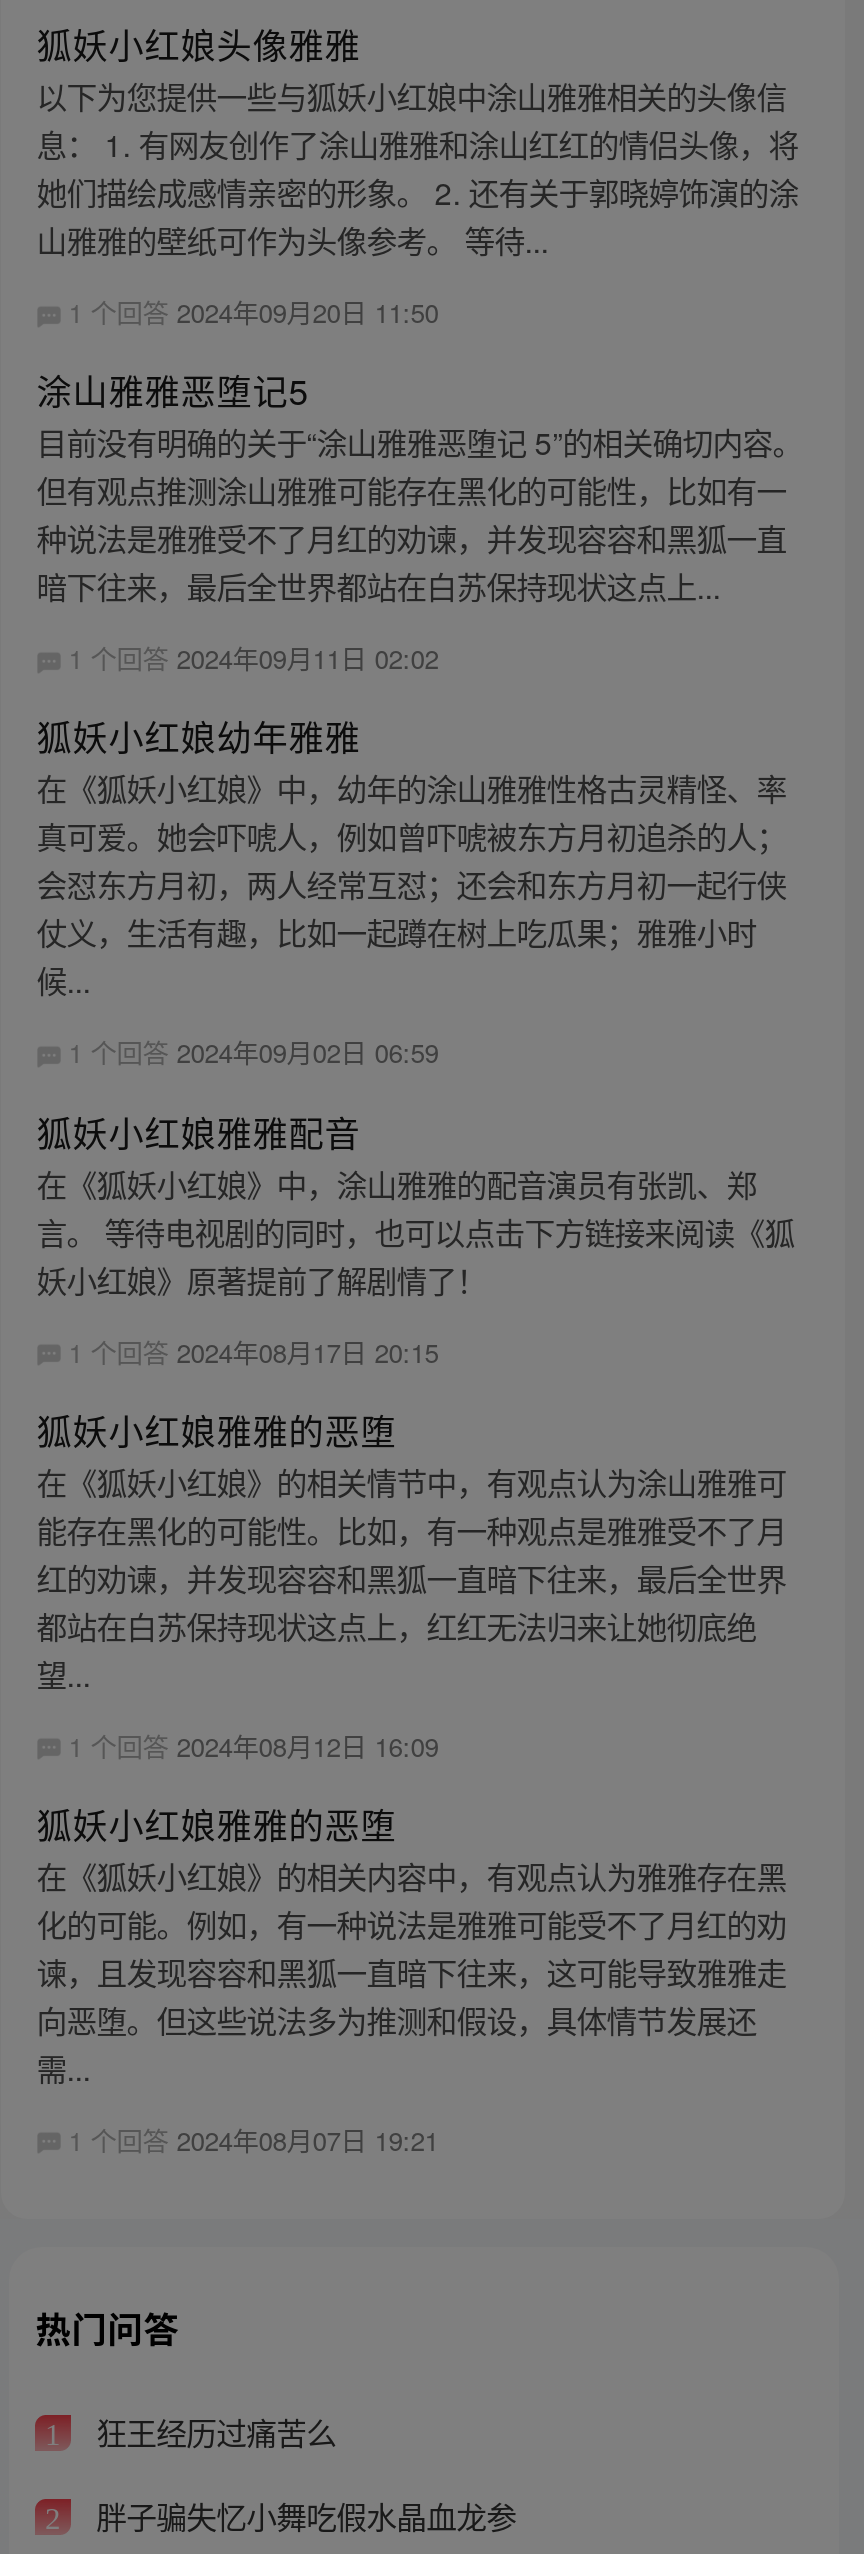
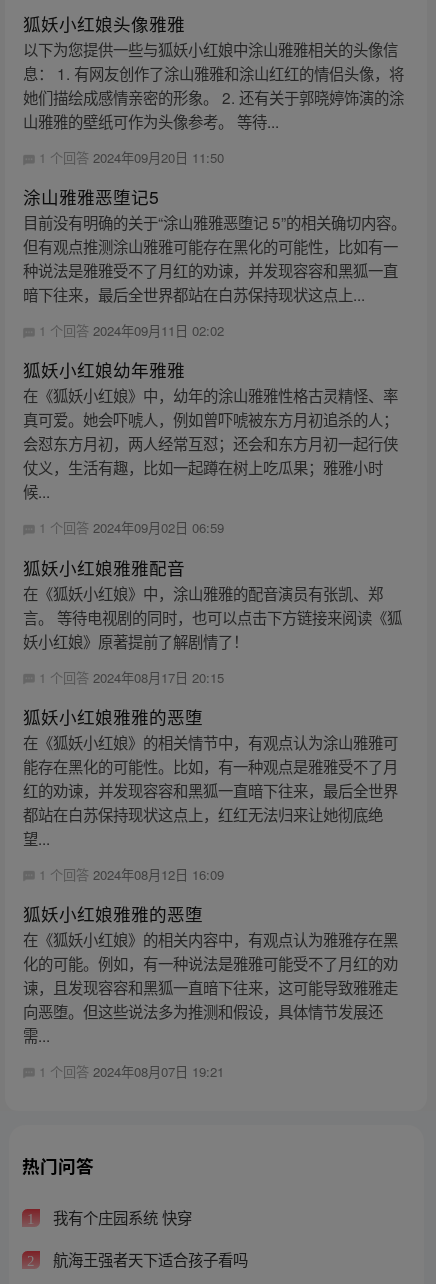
[88,2410,336,2454] 狂王经历过痛苦么 -> [49,1206,192,1228] 我有个庄园系统 快穿
[88,2493,516,2537] 胖子骗失忆小舞吃假水晶血龙参 -> [49,1248,248,1270] 航海王强者天下适合孩子看吗

